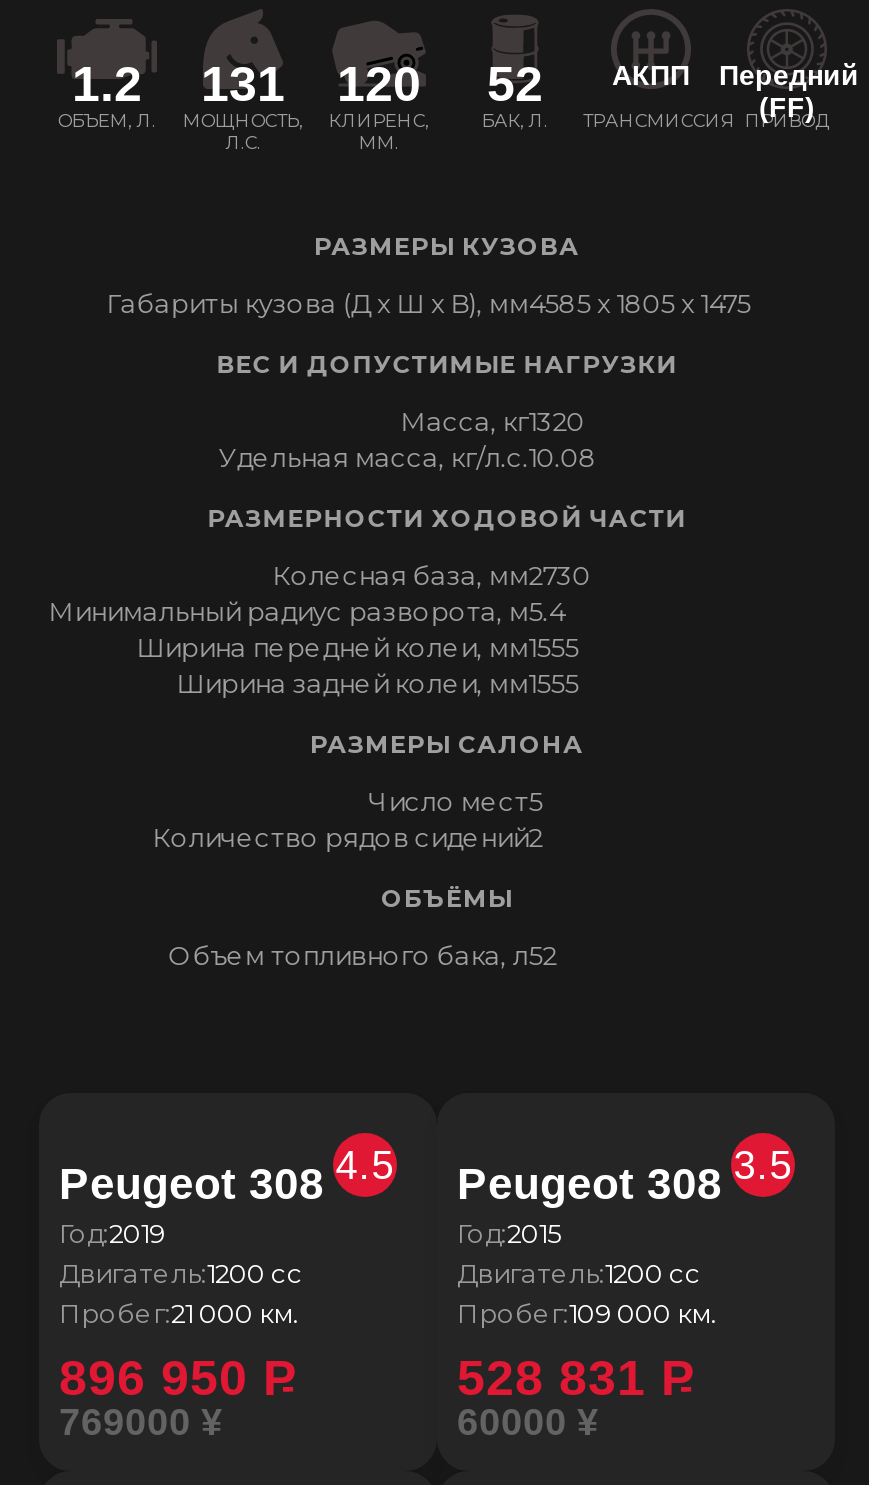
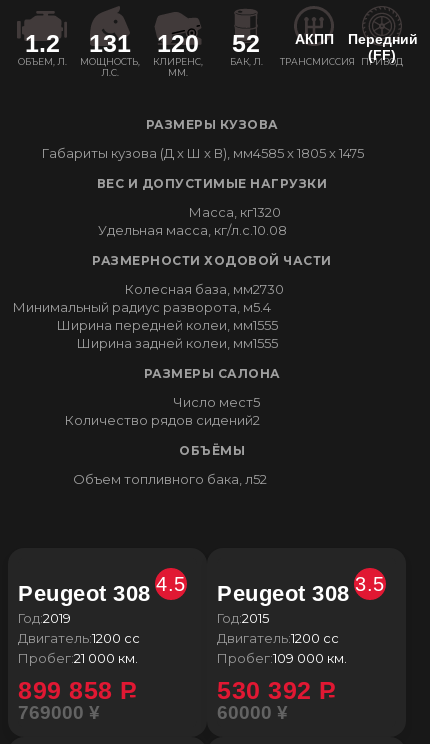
[59,1349,298,1405] 896 950 P -> [18,676,137,704] 899 858 P
[457,1349,696,1405] 528 831 P -> [217,676,336,704] 530 392 P

